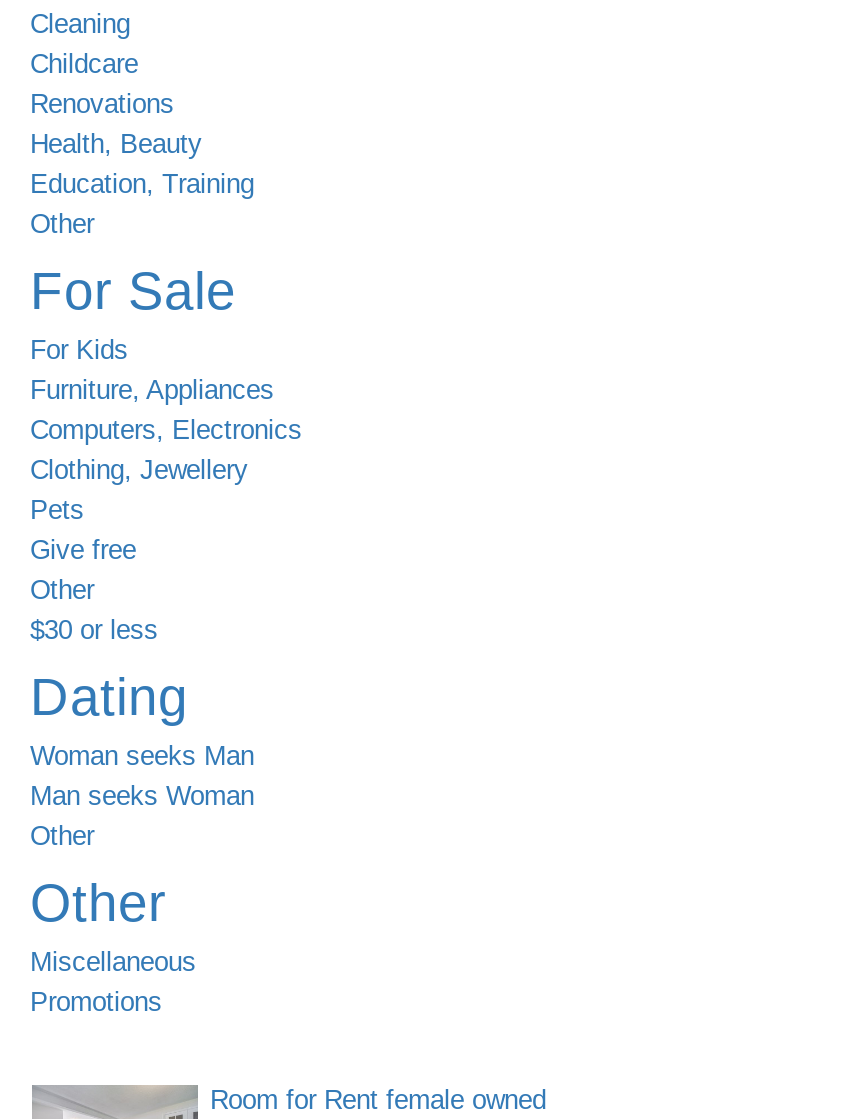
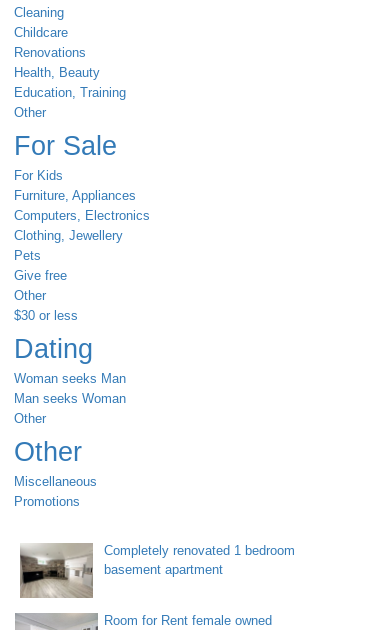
none -> [15,543,295,599] [image] | Completely renovated 1 bedroom | basement apartment

